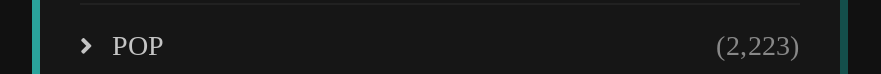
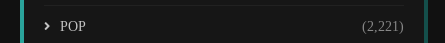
[716,31,800,61] (2,223) -> [362,19,404,34] (2,221)

